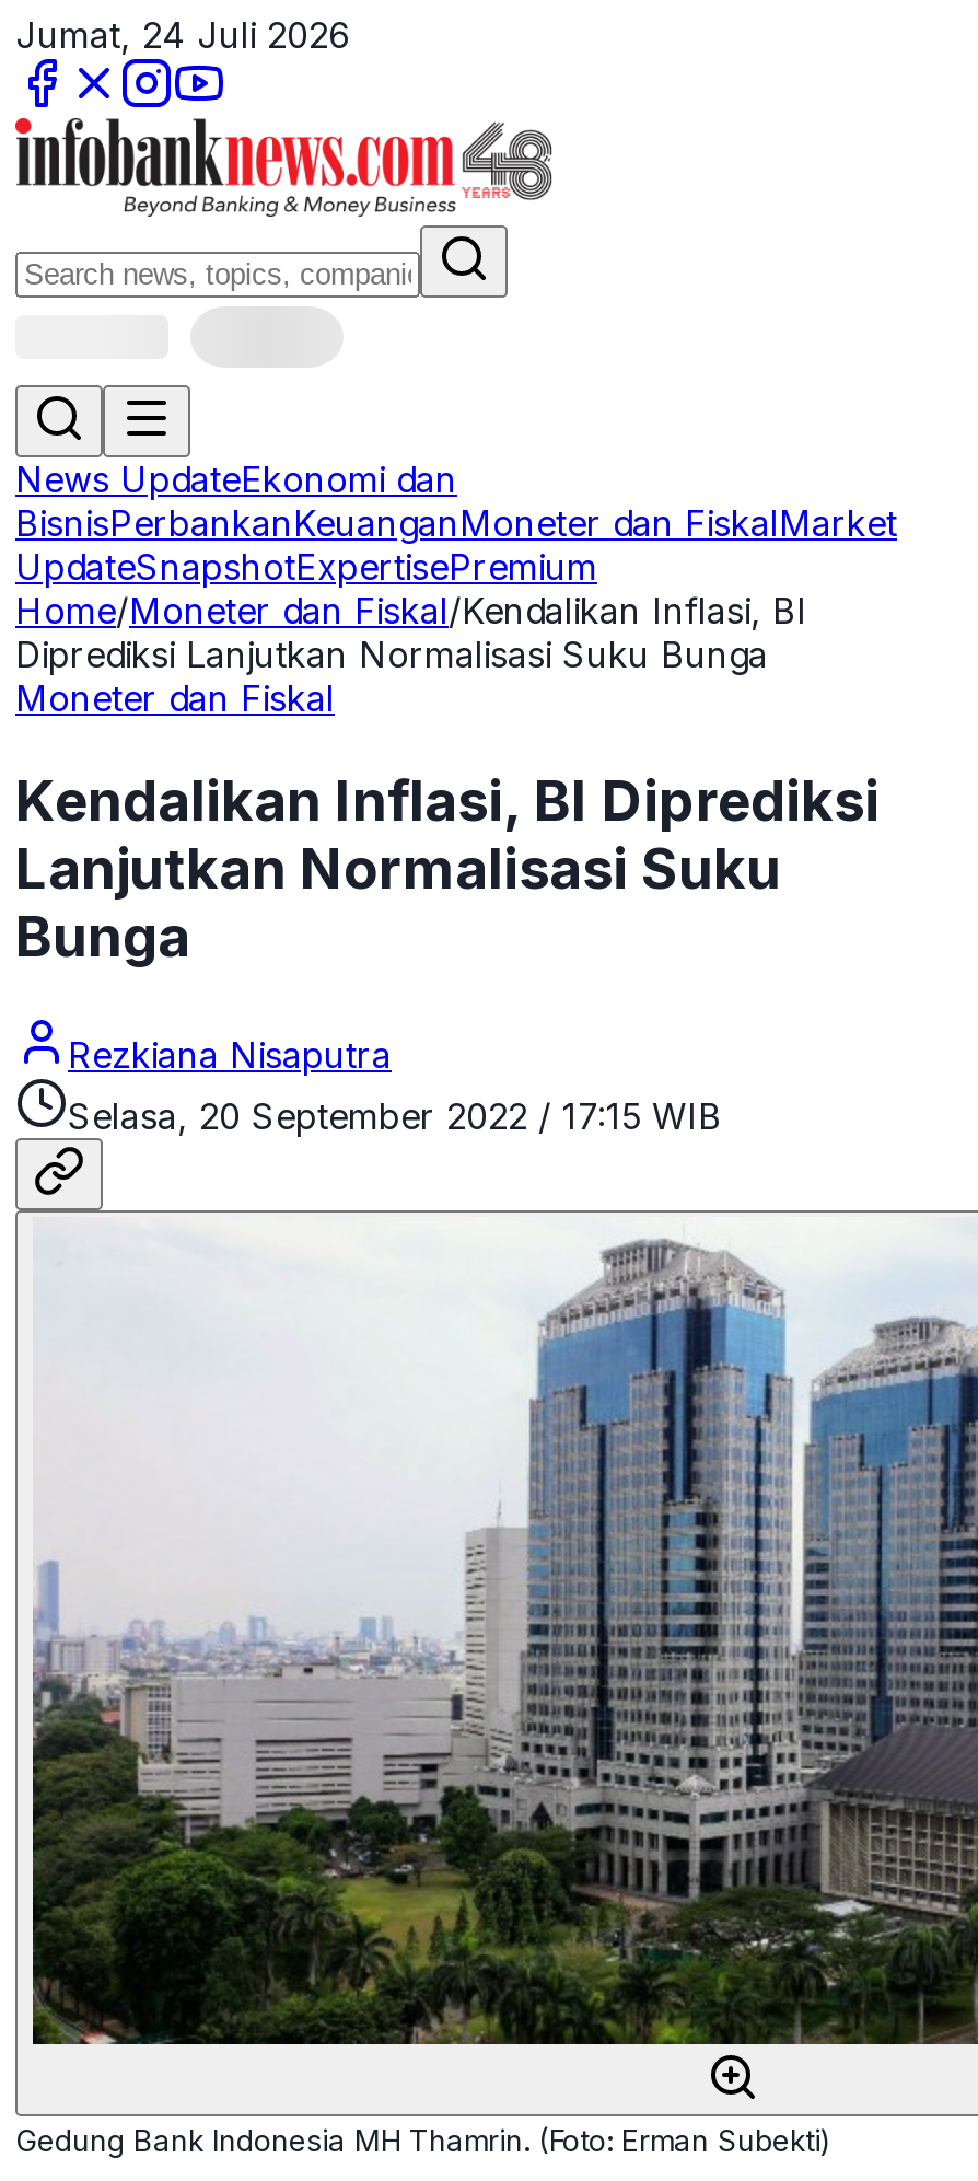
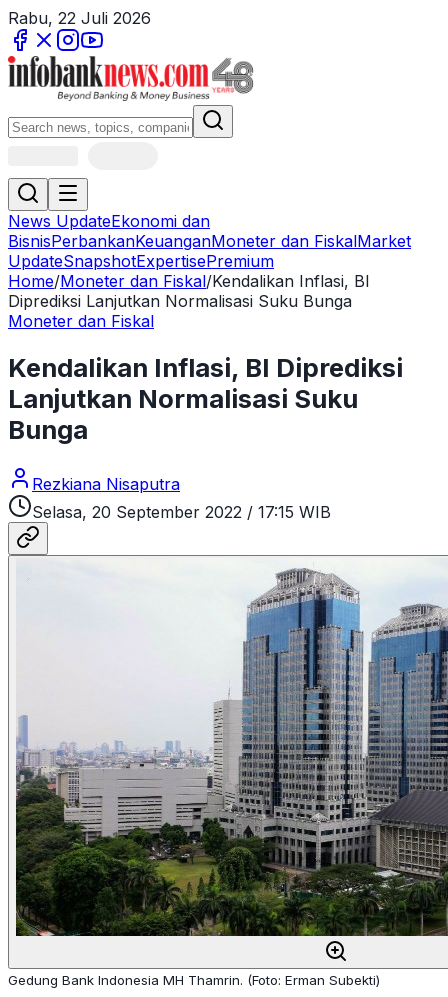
[15,13,350,57] Jumat, 24 Juli 2026 -> [8,8,151,28] Rabu, 22 Juli 2026

